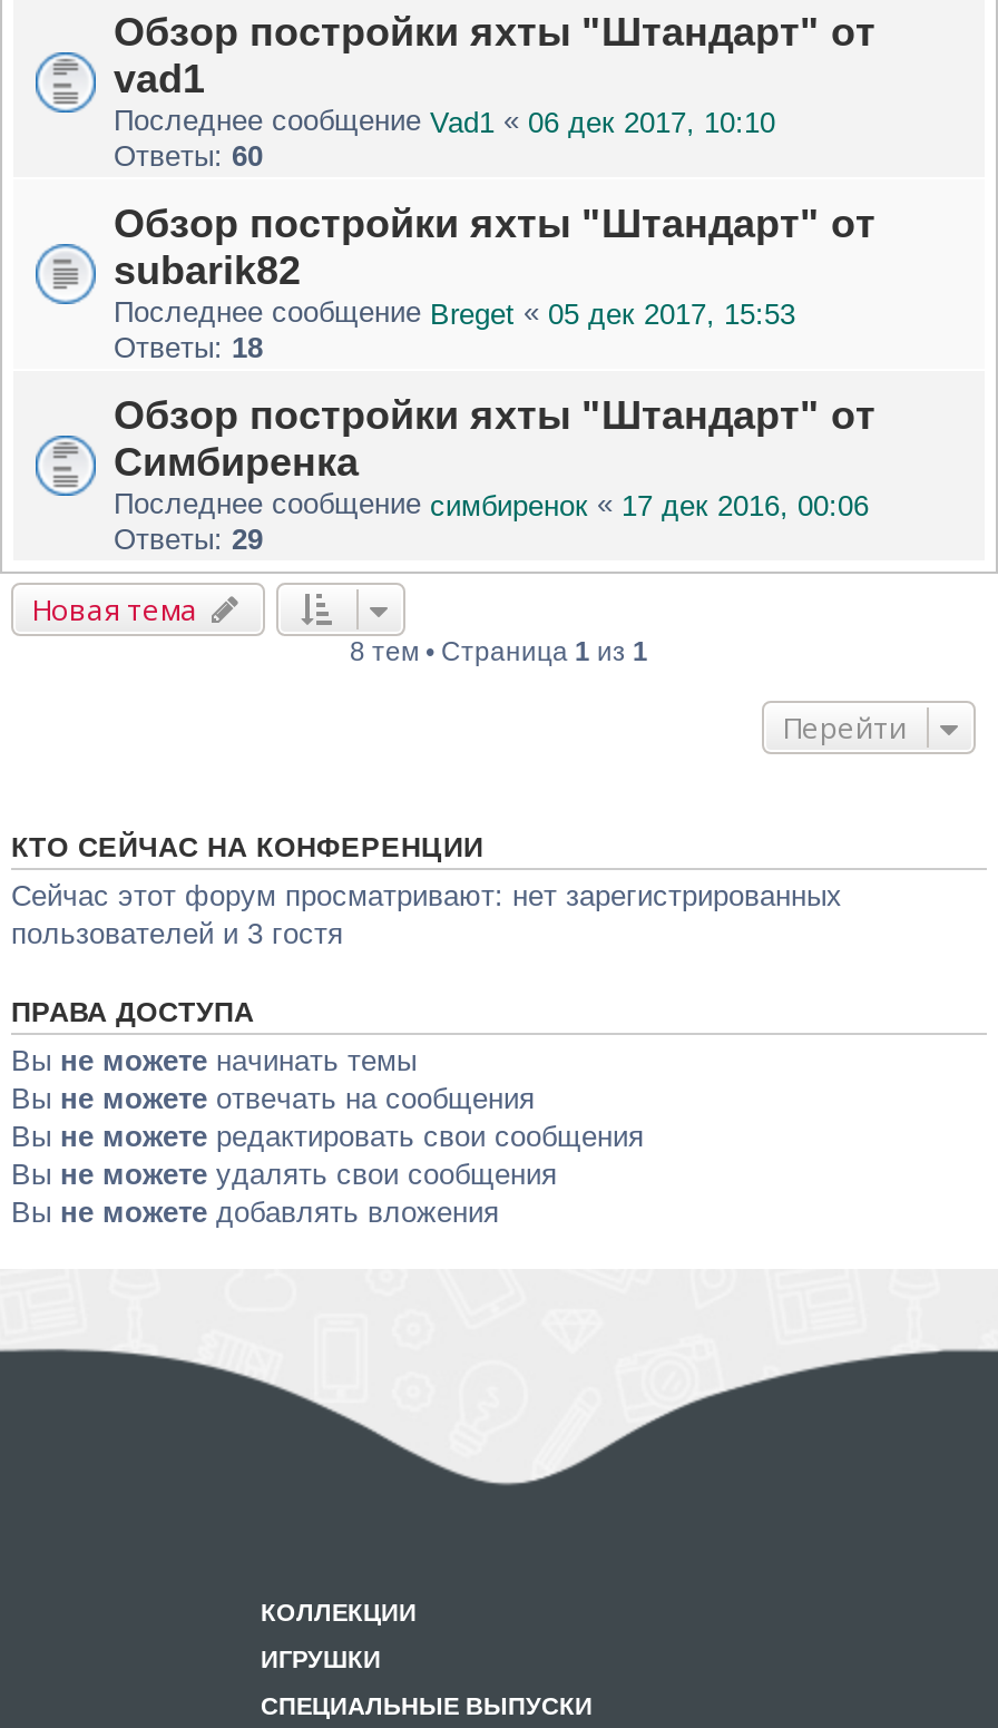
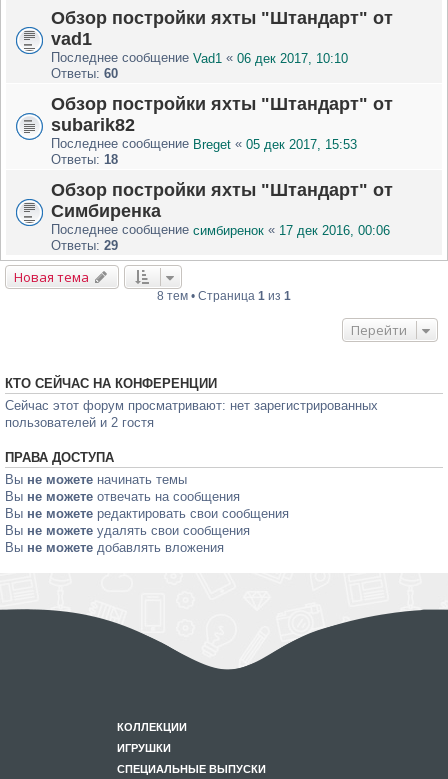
[11,917,343,950] пользователей и 3 гостя -> [5,415,154,430] пользователей и 2 гостя

